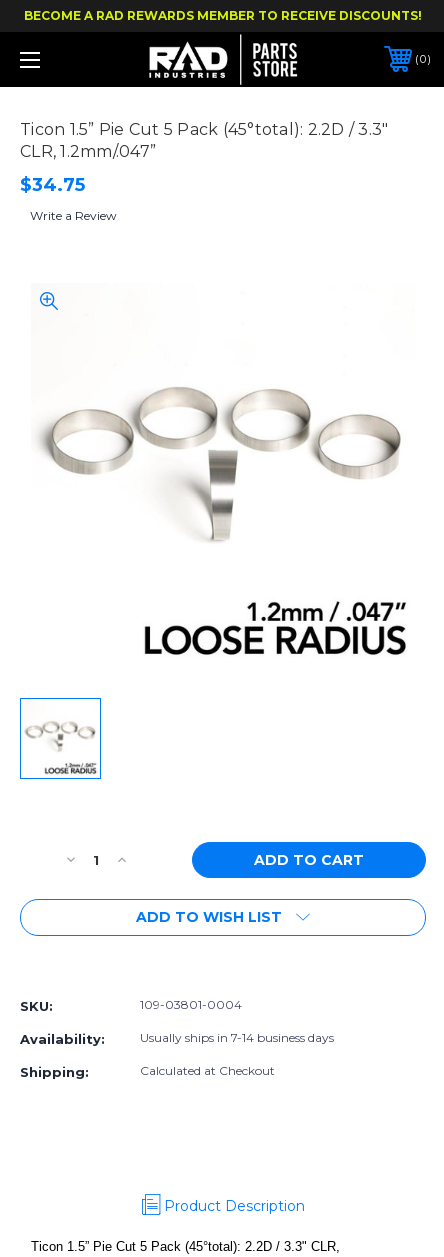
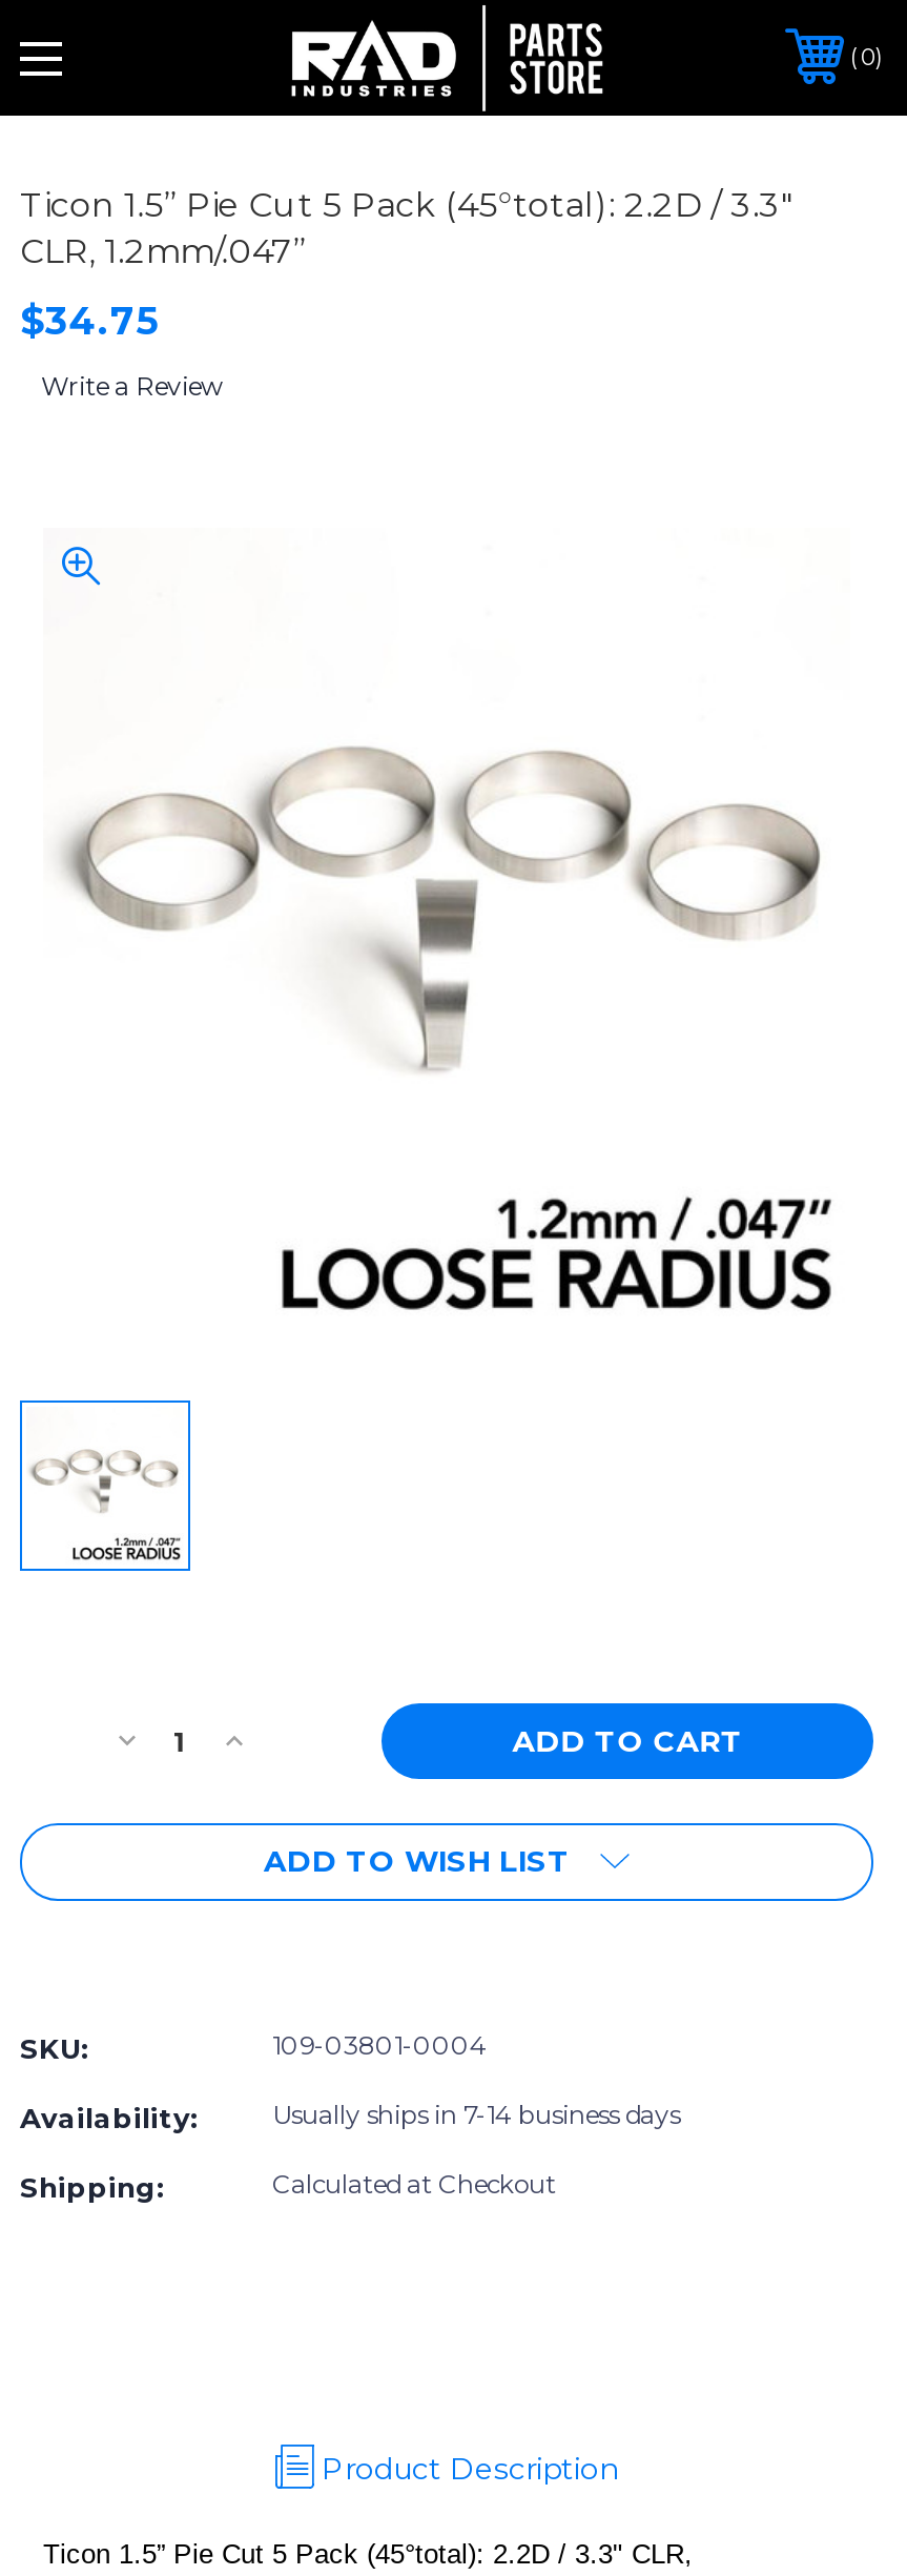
[24,8,422,23] BECOME A RAD REWARDS MEMBER TO RECEIVE DISCOUNTS! -> none

